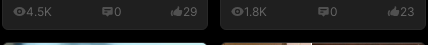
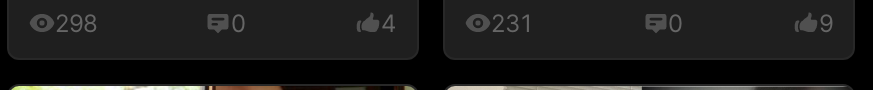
[26,4,52,19] 4.5K -> [55,8,97,38] 298
[183,4,197,19] 29 -> [381,8,397,38] 4
[244,4,267,19] 1.8K -> [491,8,533,38] 231
[400,4,415,19] 23 -> [819,8,833,38] 9

